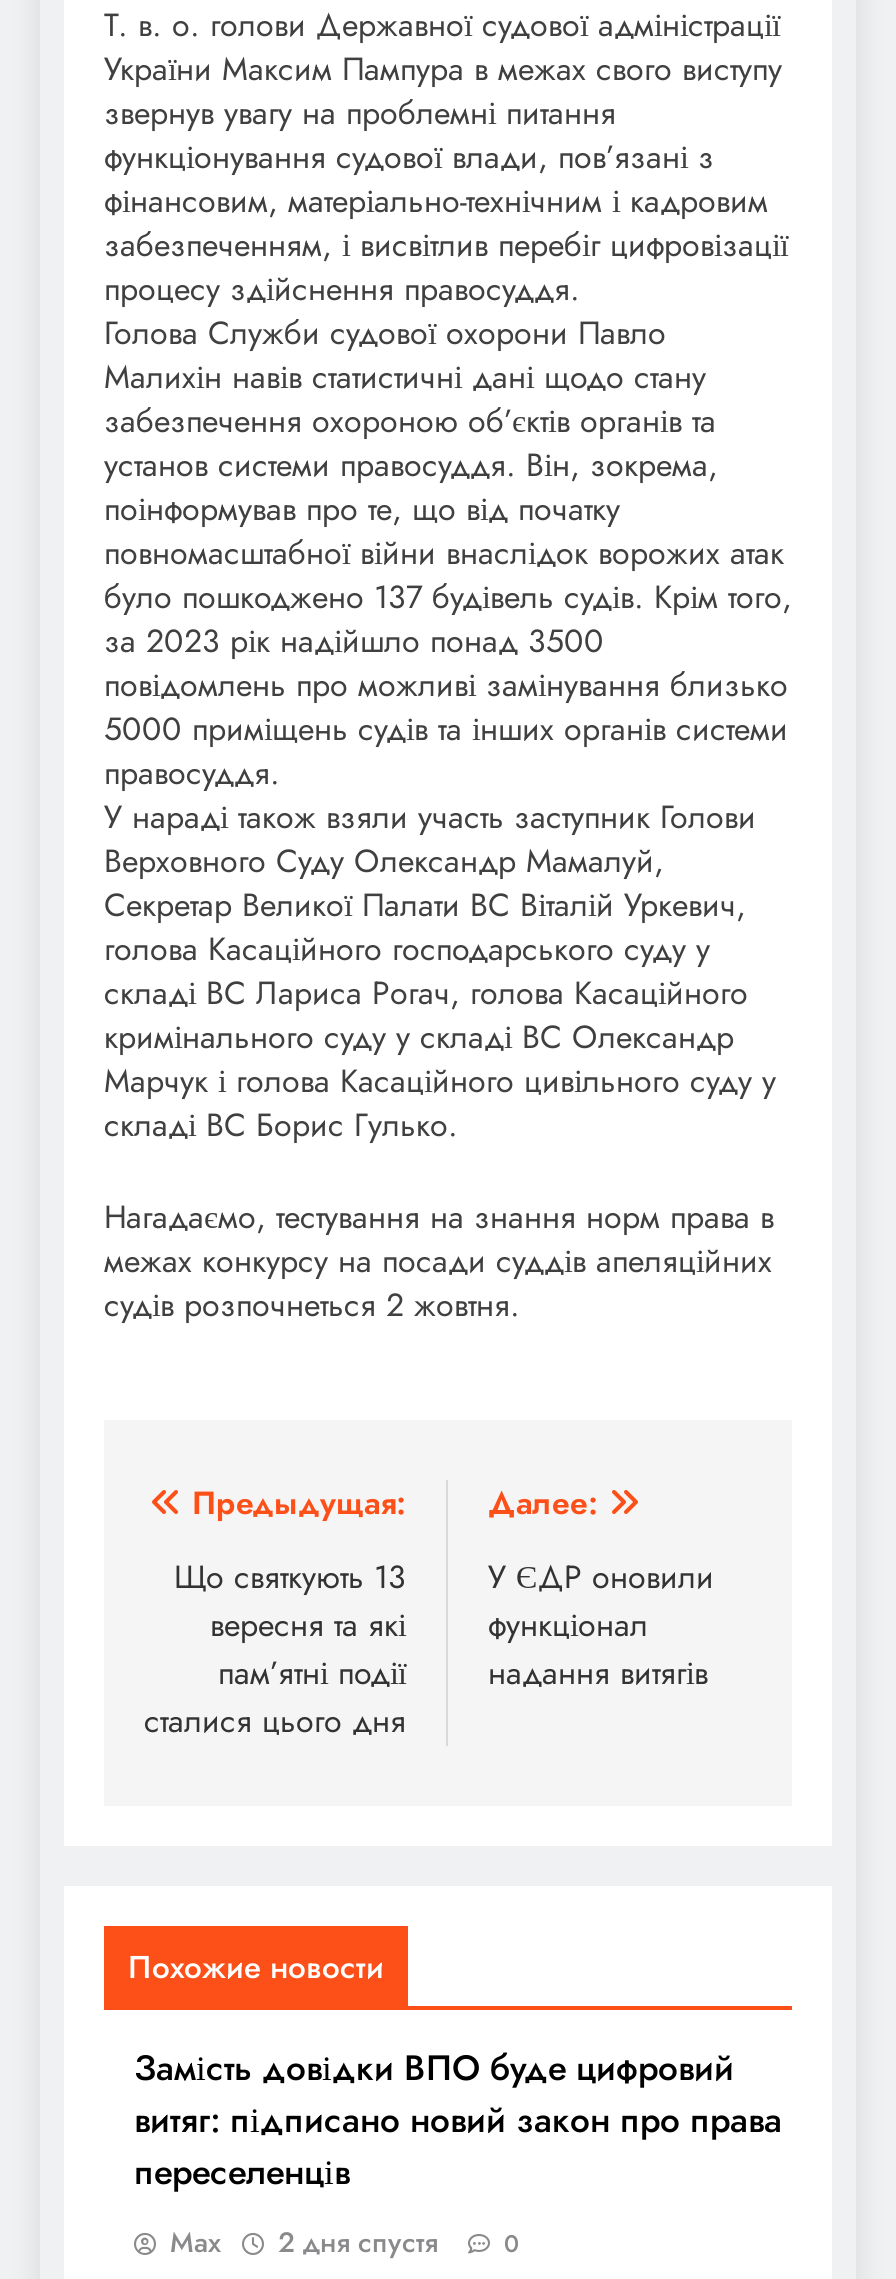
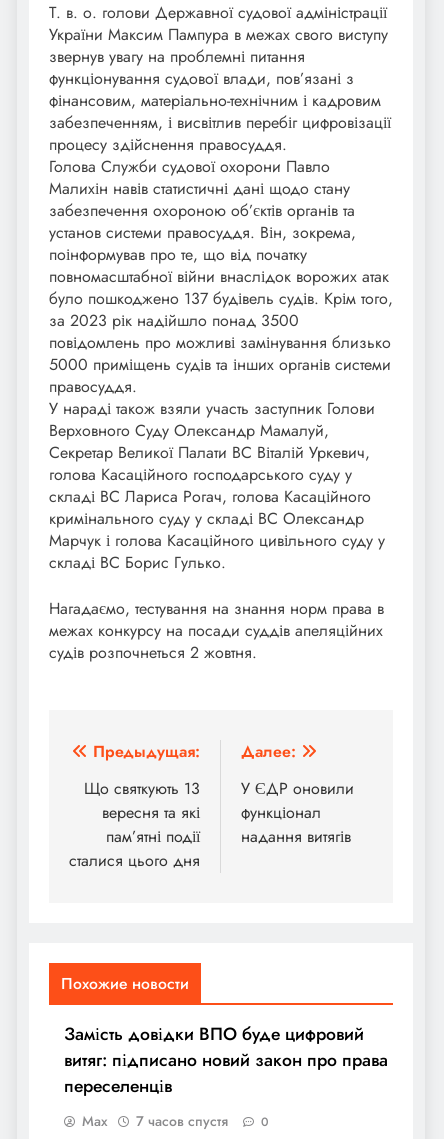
[170,2221,520,2261] Max 2 дня спустя 0 -> [82,1111,269,1131] Max 7 часов спустя 0

